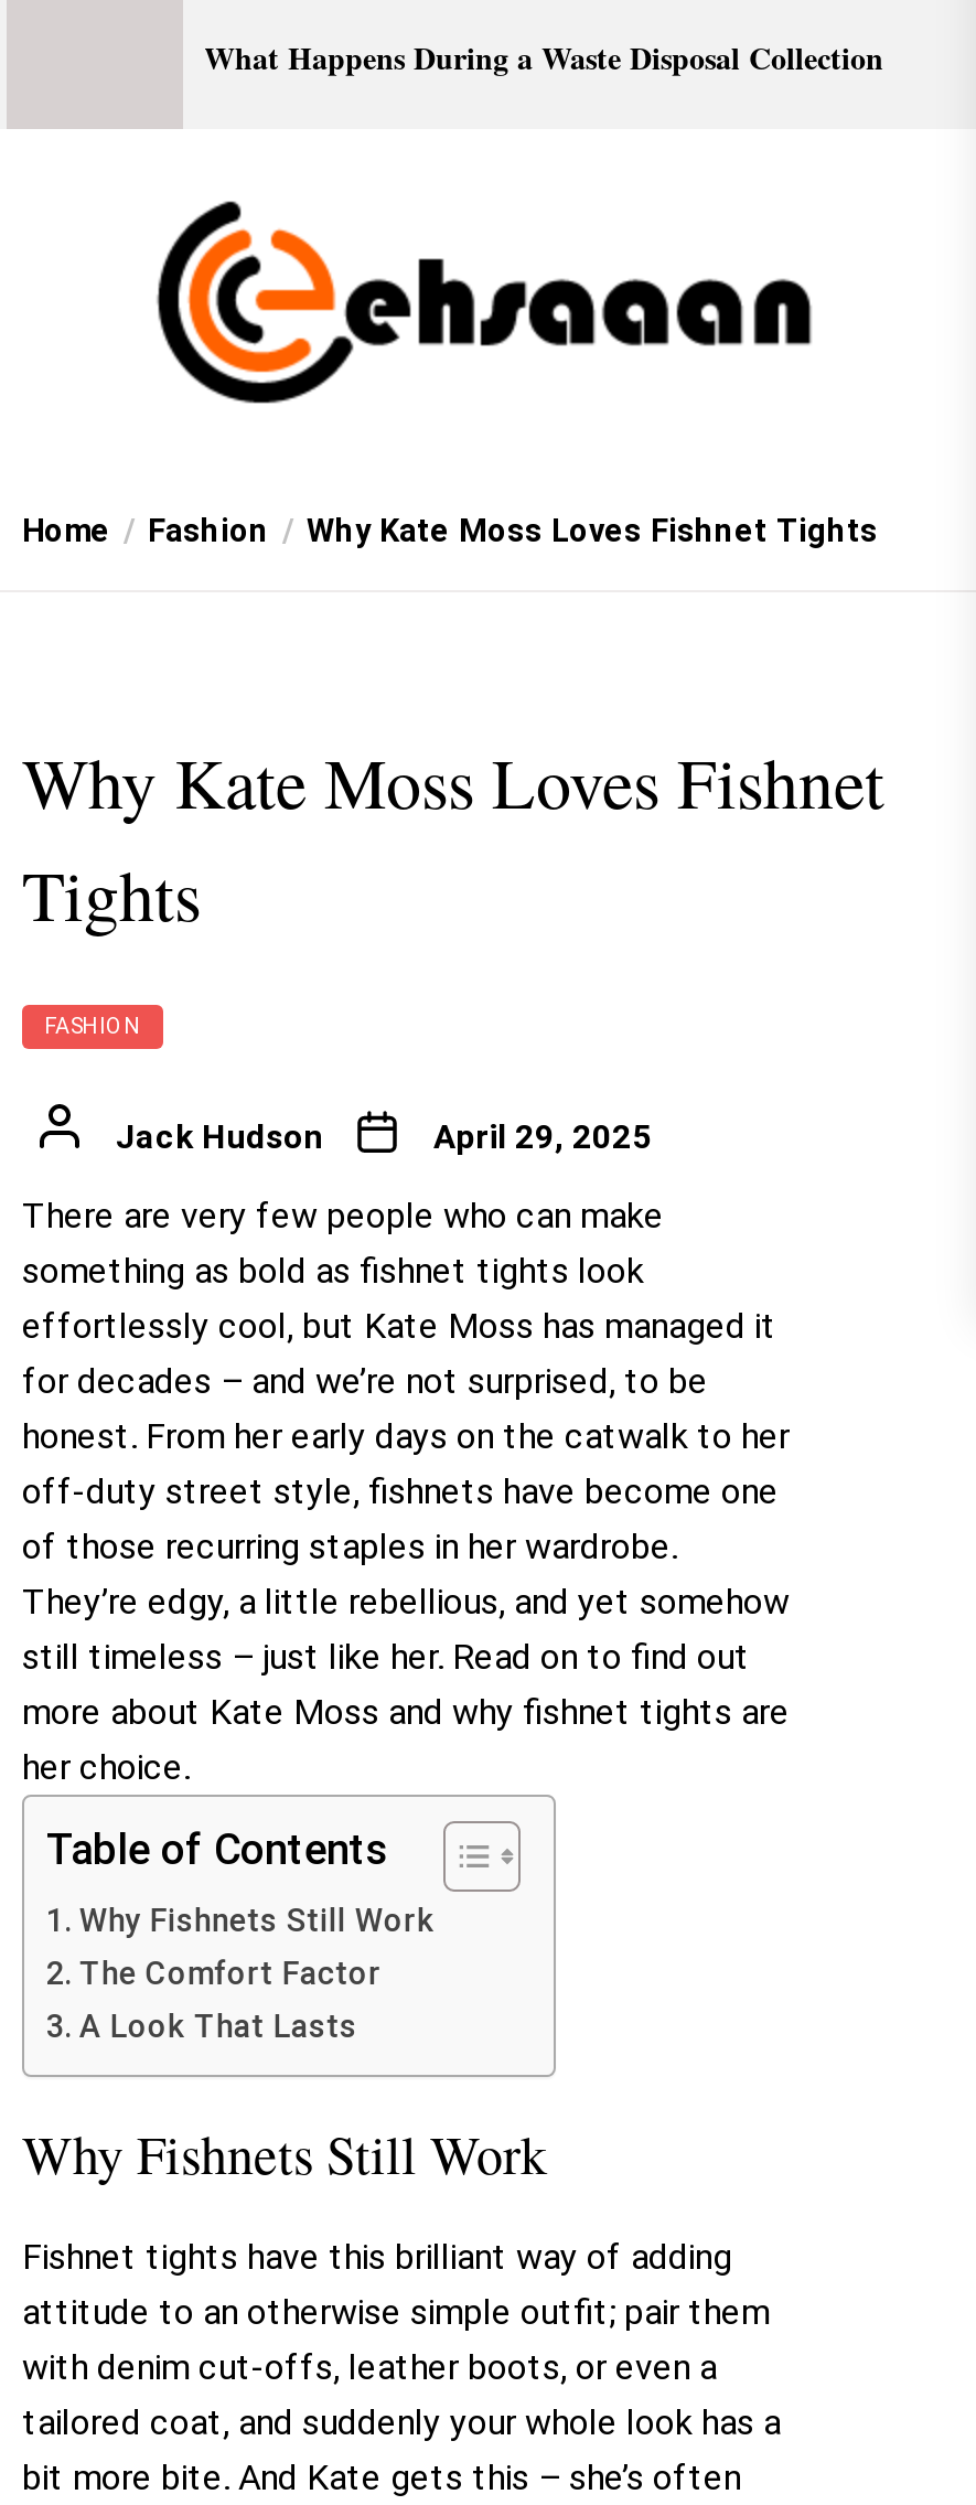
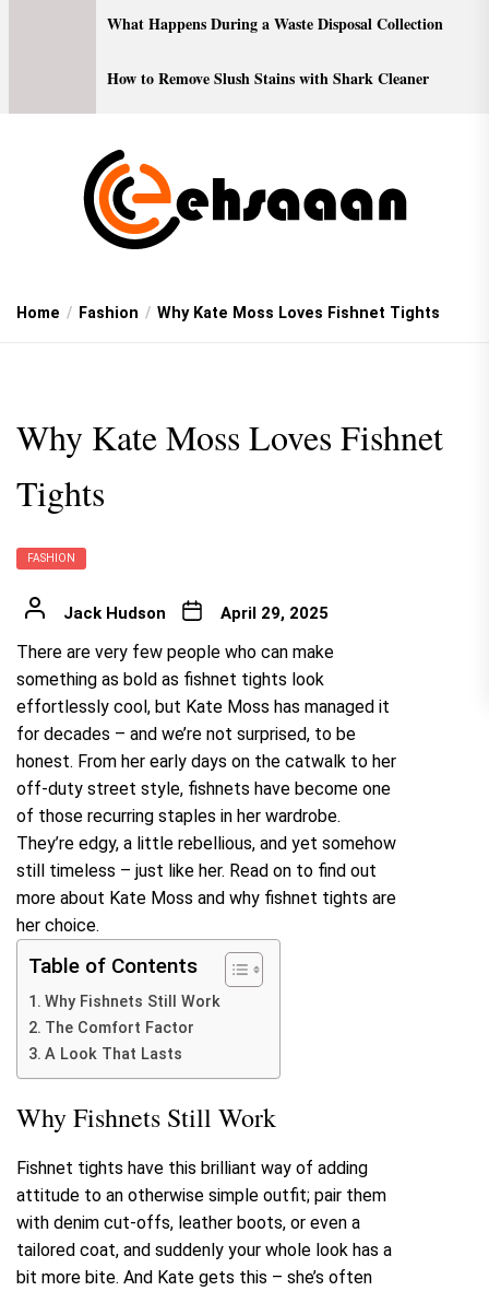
none -> [106,67,428,90] How to Remove Slush Stains with Shark Cleaner

